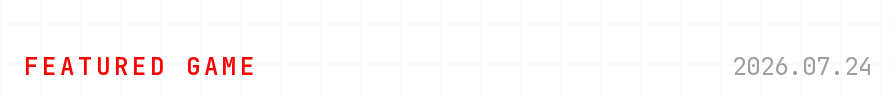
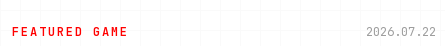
[732,51,872,83] 2026.07.24 -> [366,24,436,40] 2026.07.22

